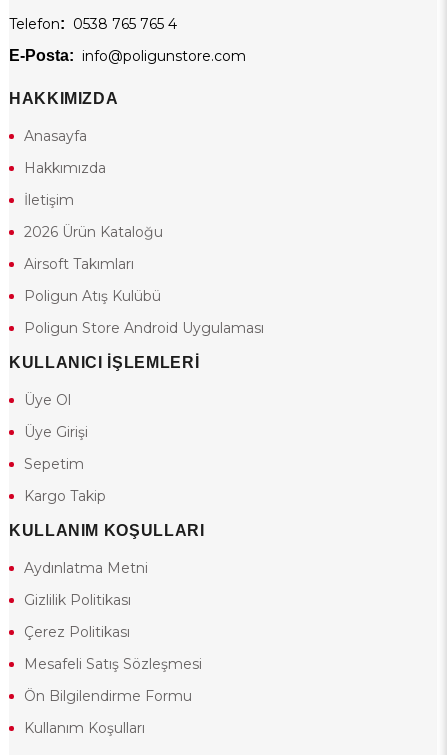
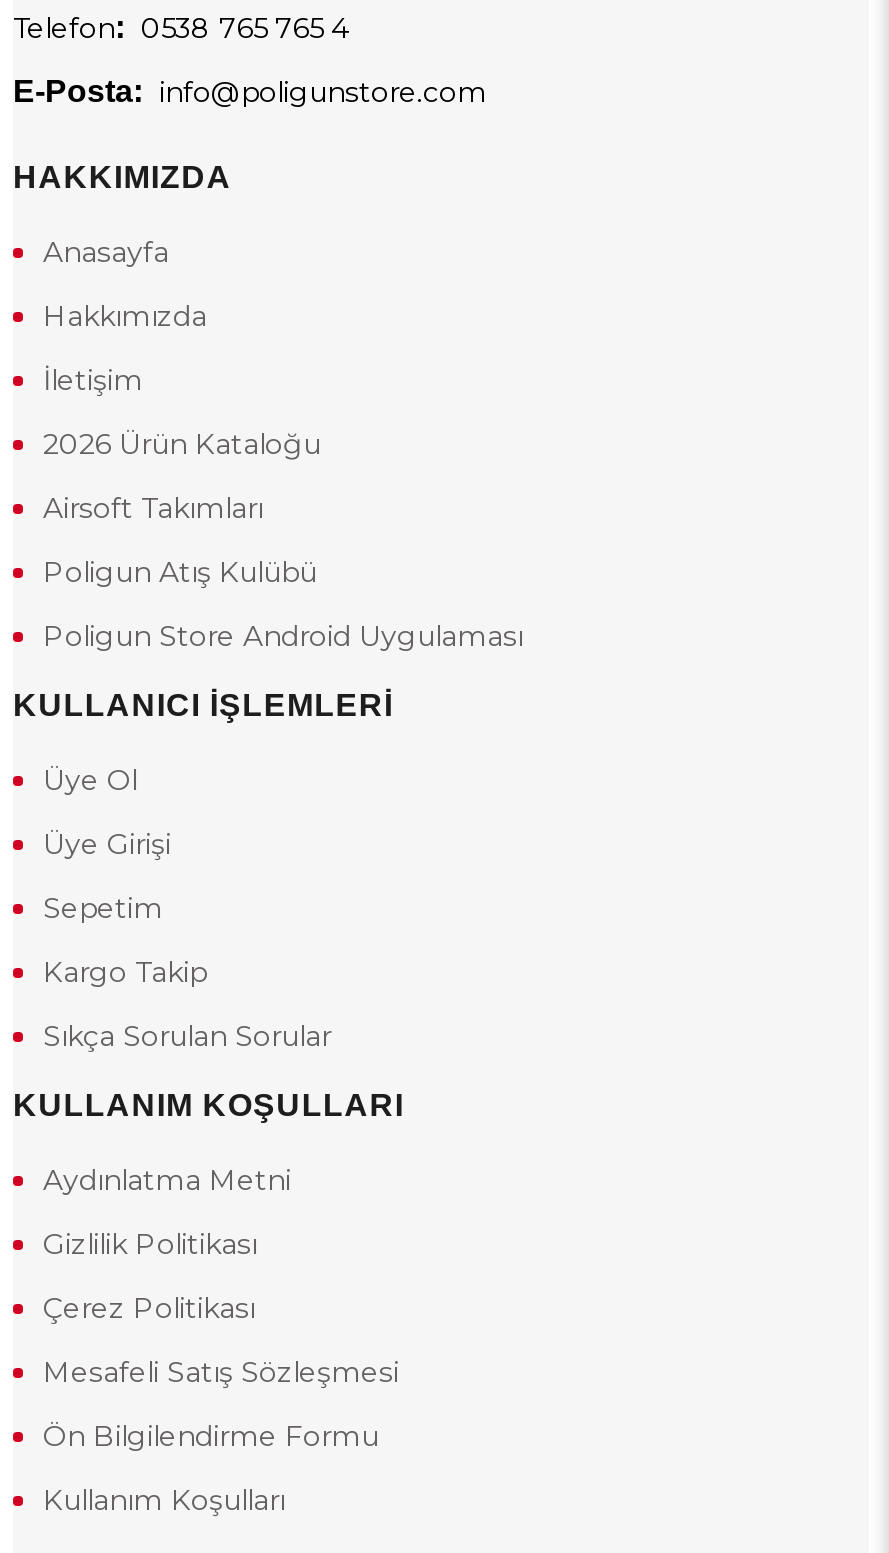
none -> [43,1019,331,1055] Sıkça Sorulan Sorular

